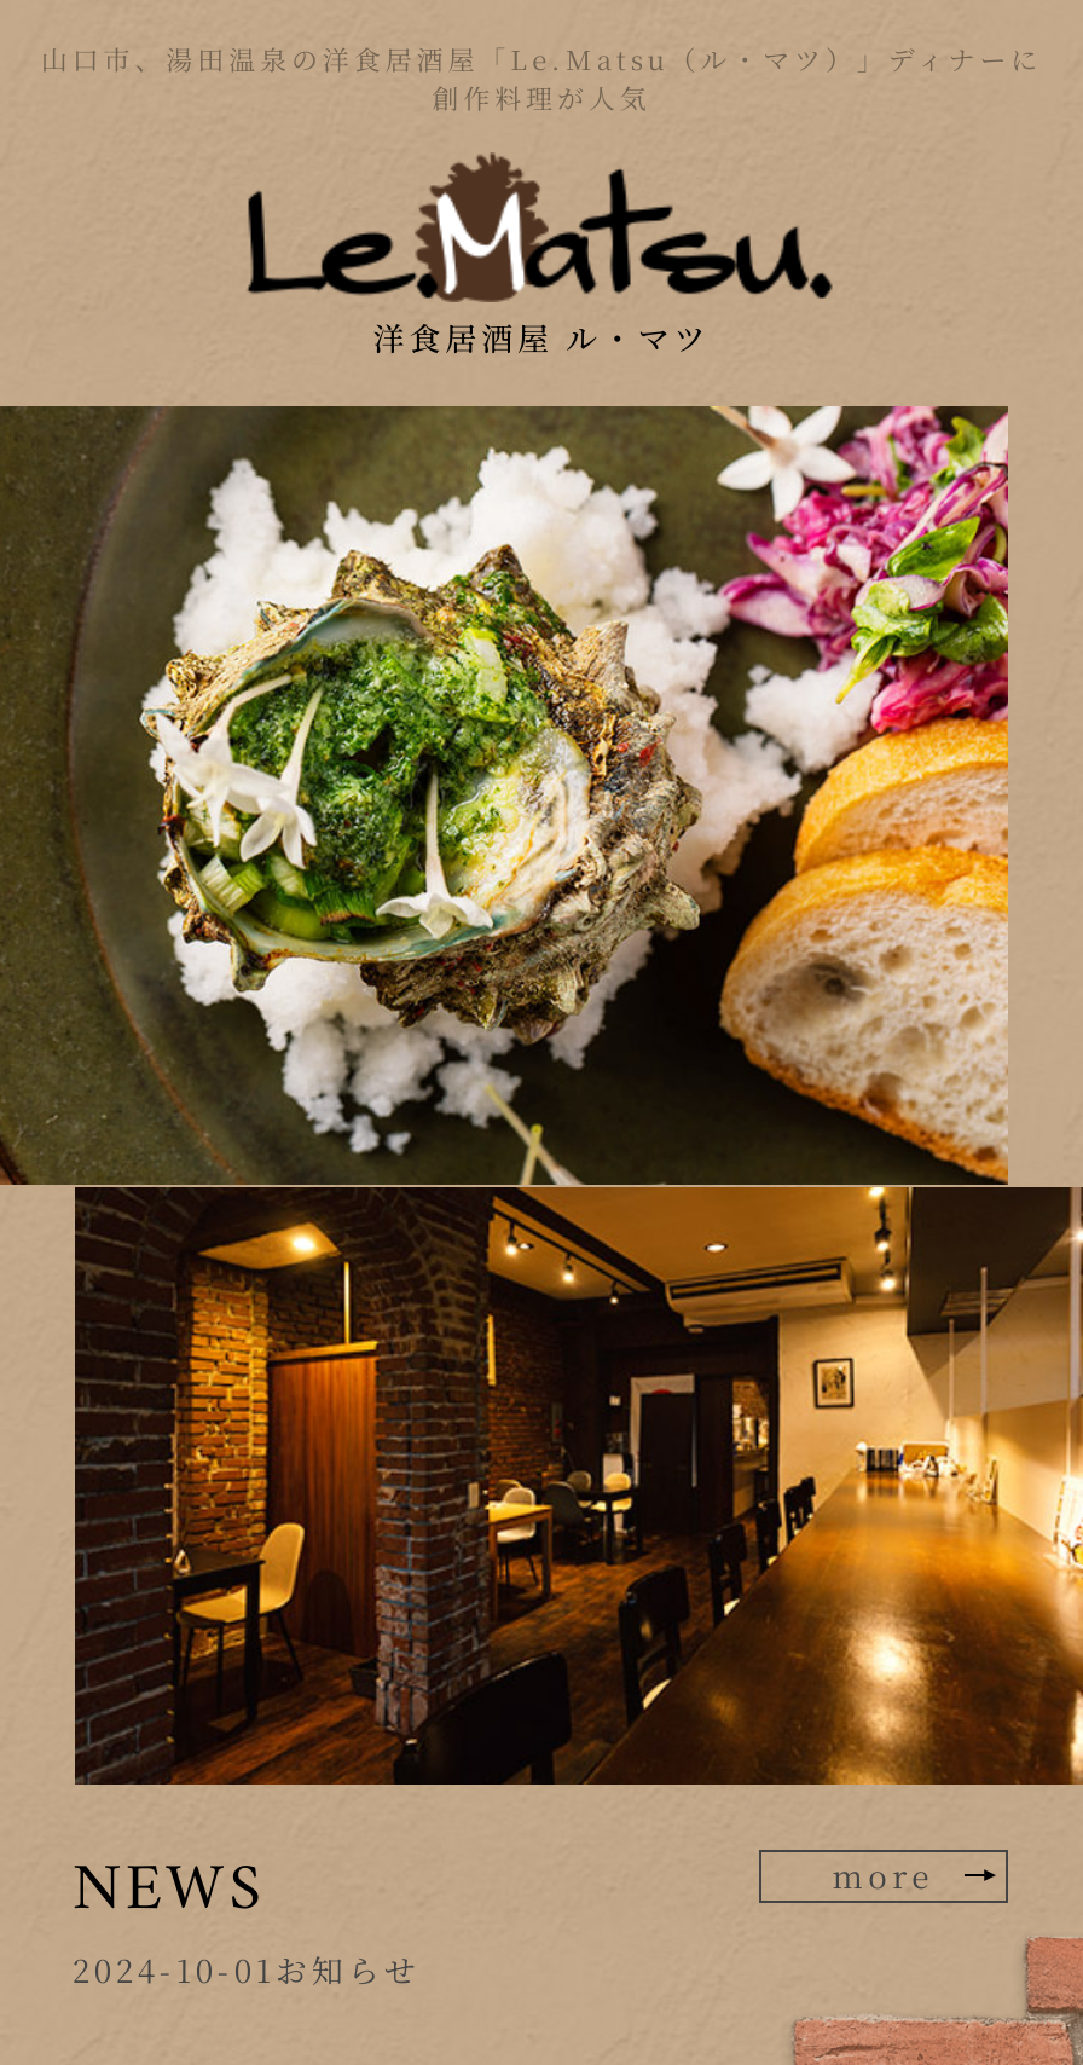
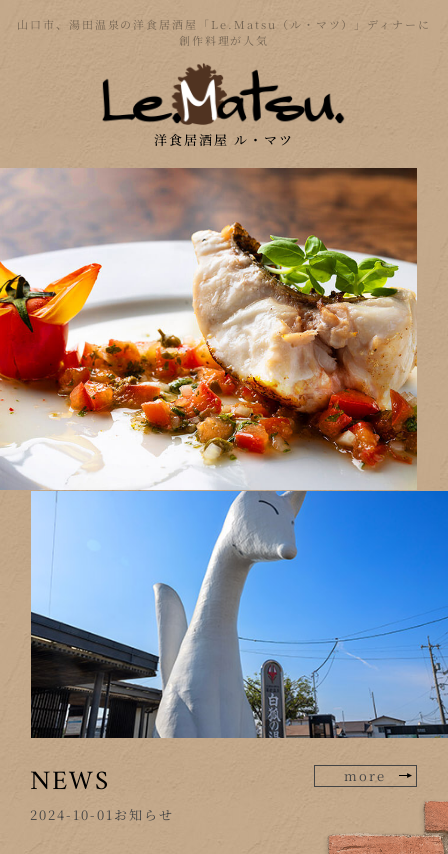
[7,404,1076,1787] [image] -> [3,167,445,739] [image]

